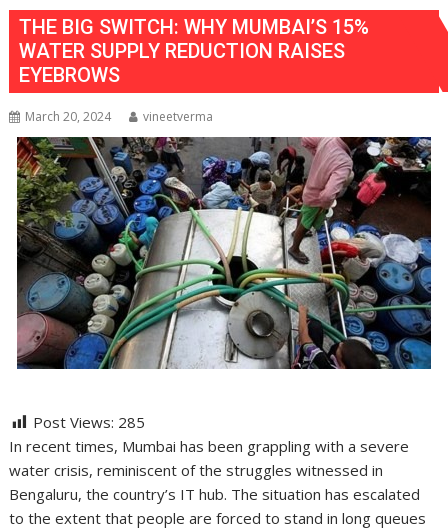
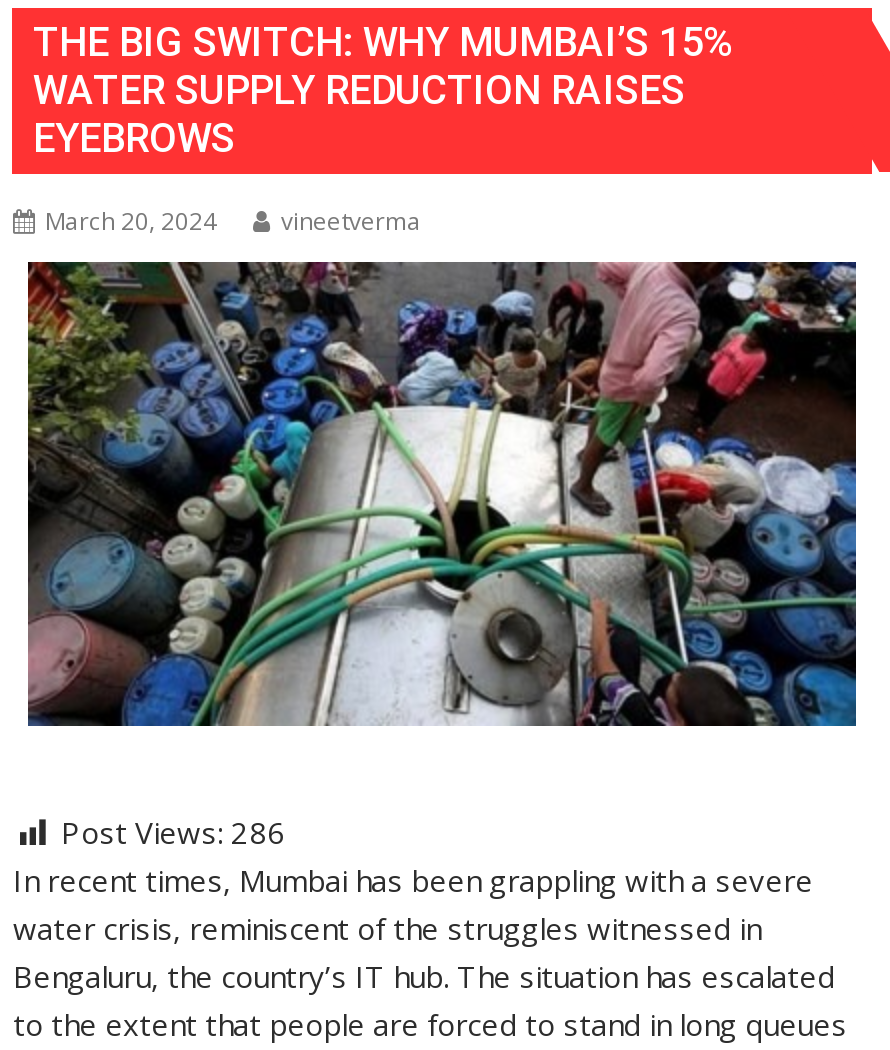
[33,412,145,432] Post Views: 285 -> [61,812,285,852] Post Views: 286

